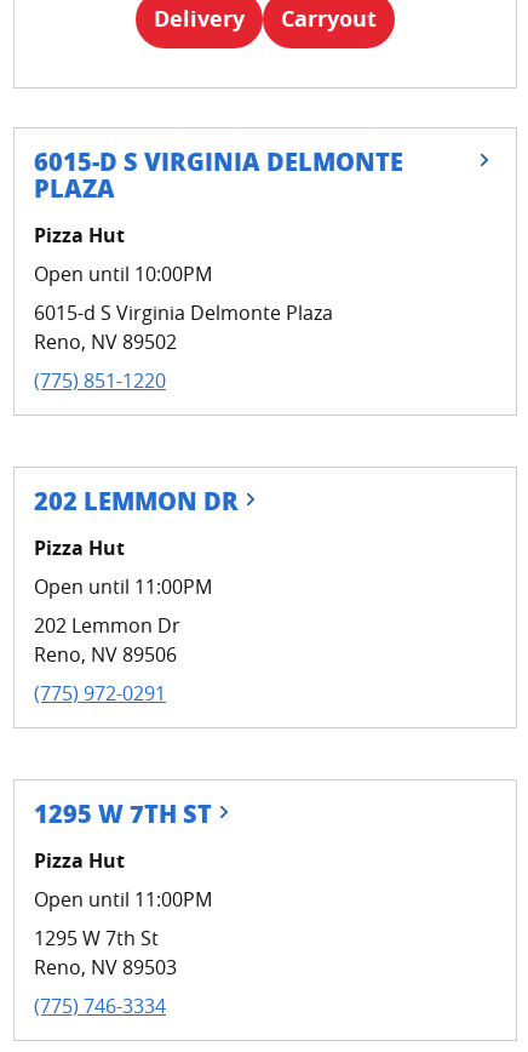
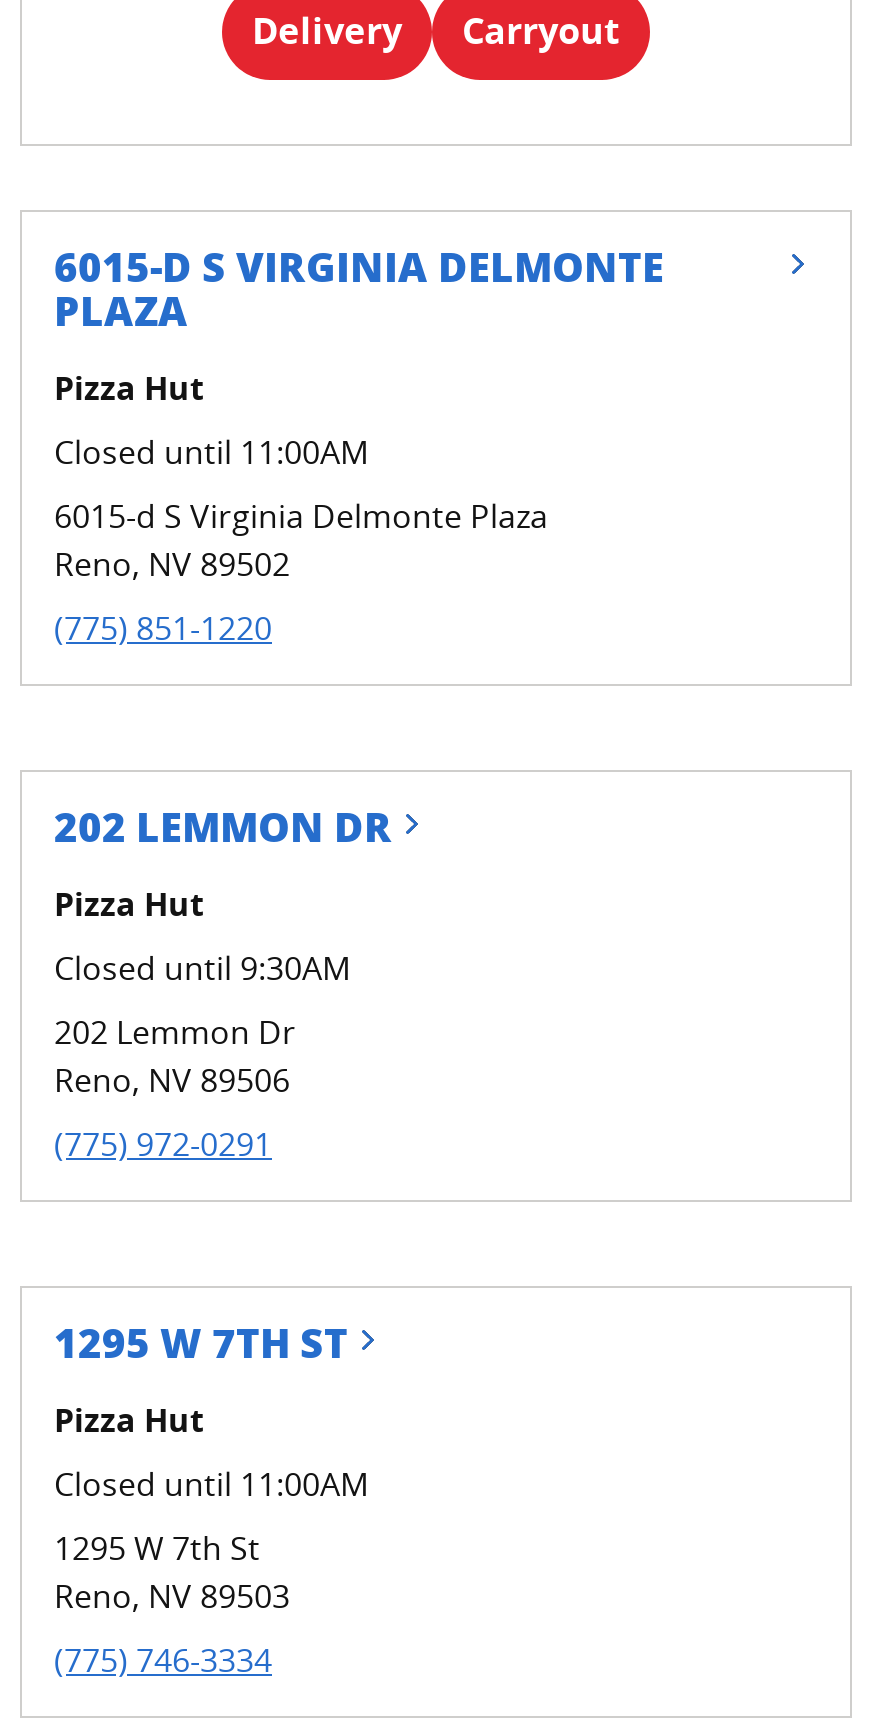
[34,261,212,287] Open until 10:00PM -> [54,430,368,474] Closed until 11:00AM
[34,573,212,600] Open until 11:00PM -> [54,946,350,990] Closed until 9:30AM
[34,886,212,913] Open until 11:00PM -> [54,1462,368,1506] Closed until 11:00AM

